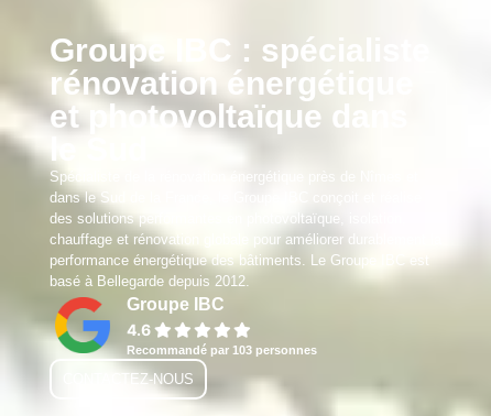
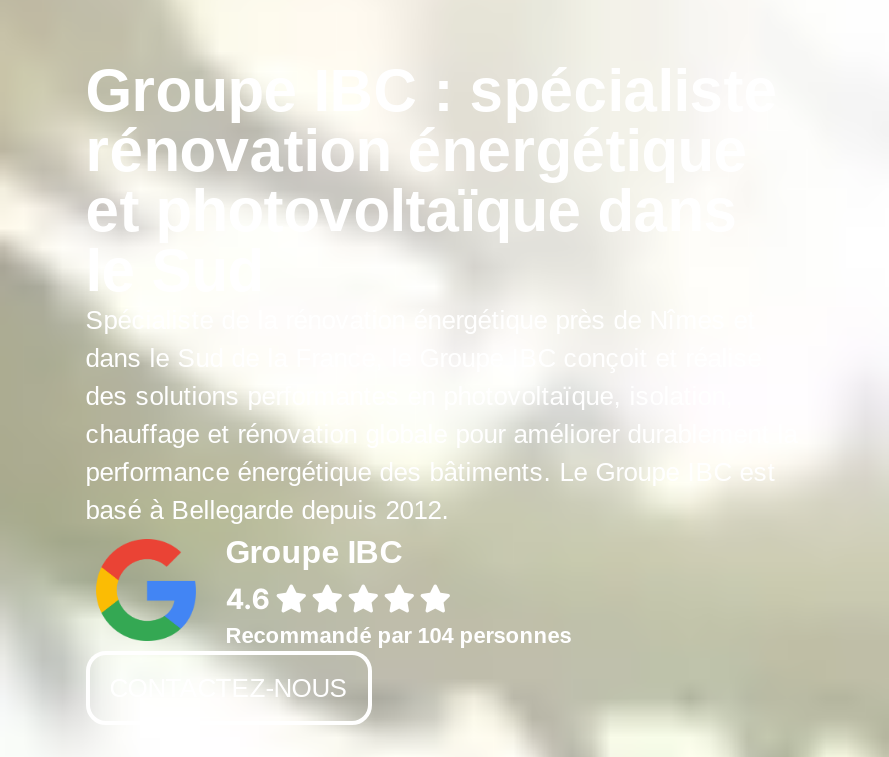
[126,344,317,357] Recommandé par 103 personnes -> [226,624,572,648] Recommandé par 104 personnes

